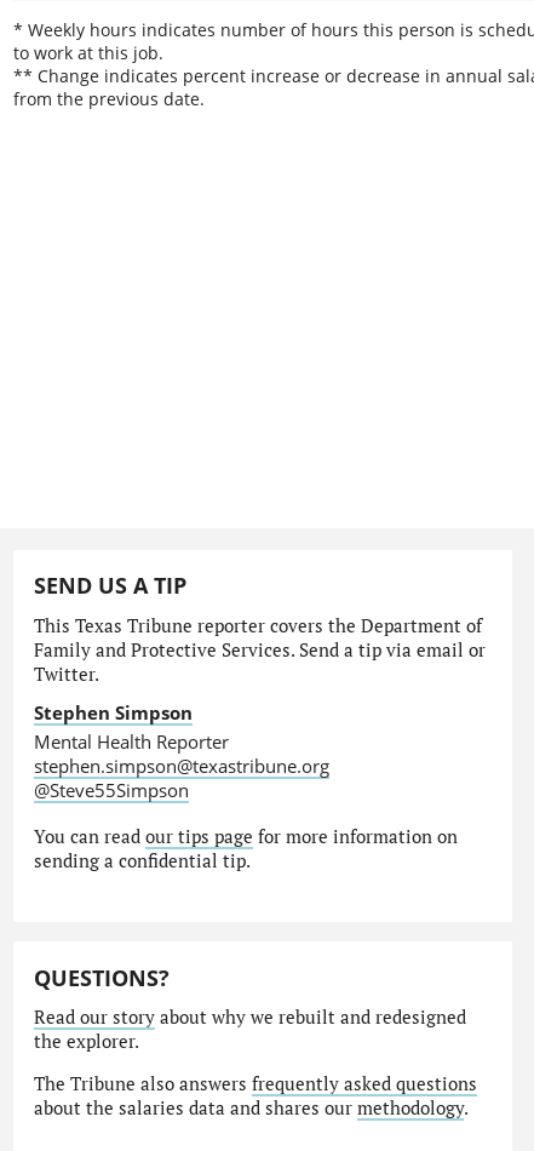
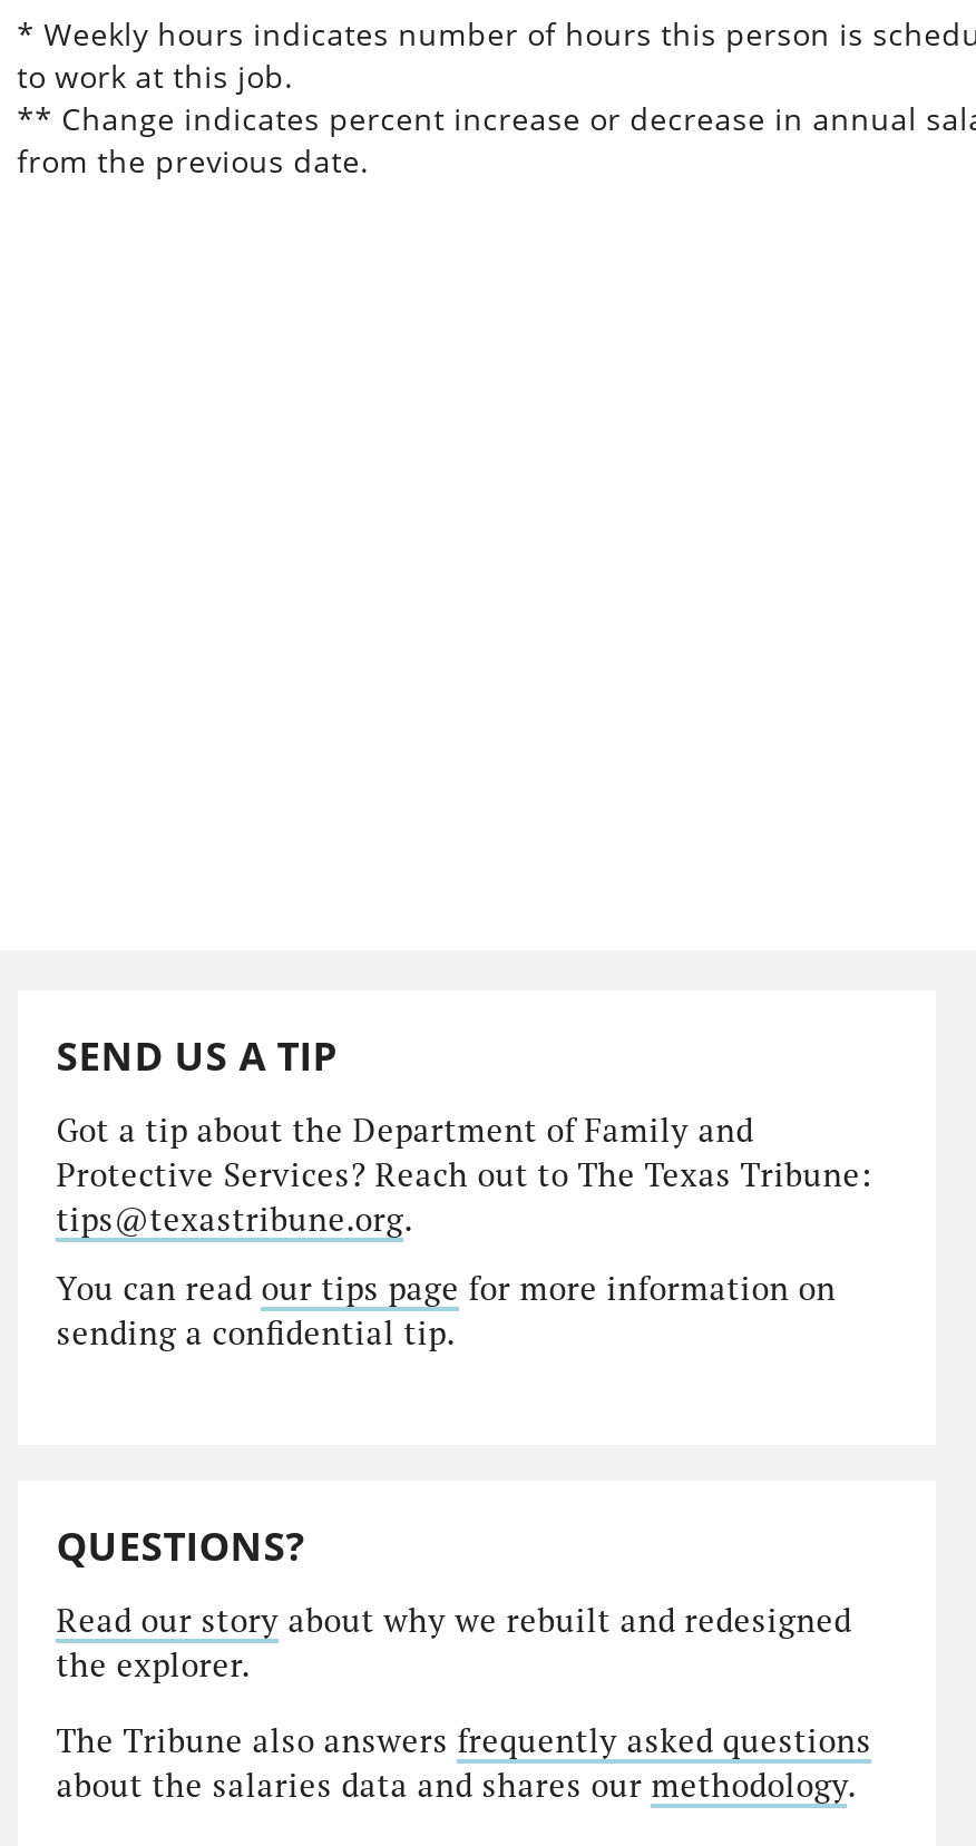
[34,614,486,802] This Texas Tribune reporter covers the Department of | Family and Protective Services. Send a tip via email or | Twitter. | Stephen Simpson | Mental Health Reporter | stephen.simpson@texastribune.org | @Steve55Simpson -> [56,1108,872,1239] Got a tip about the Department of Family and | Protective Services? Reach out to The Texas Tribune: | tips@texastribune.org.

